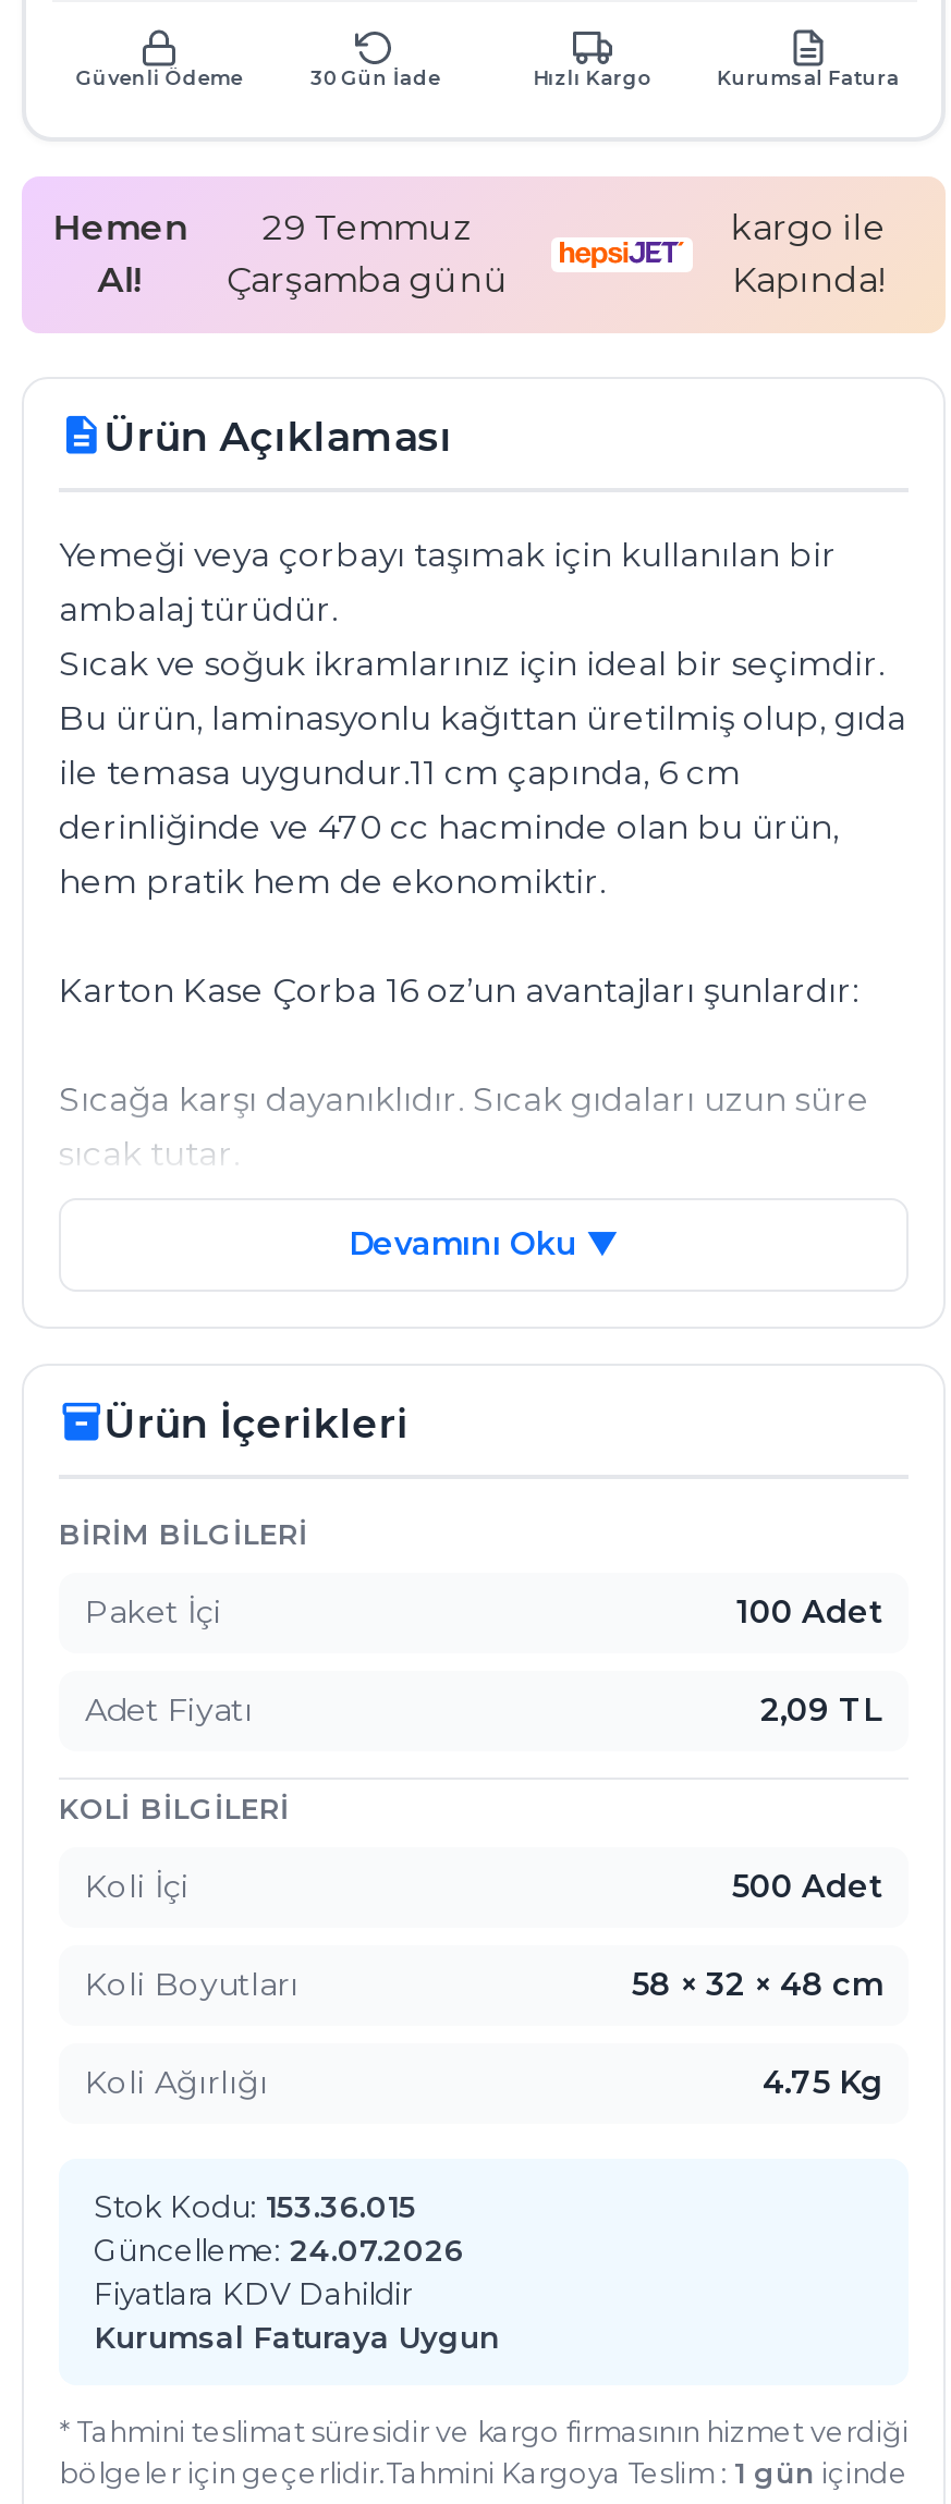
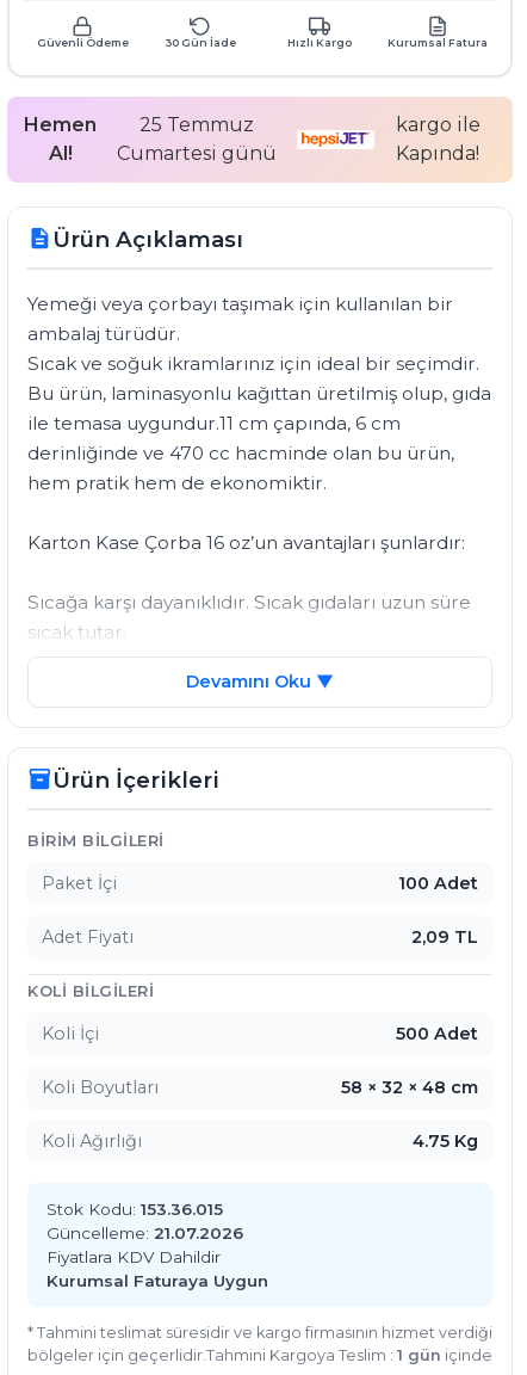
[53,207,474,248] Hemen 29 Temmuz -> [24,113,254,136] Hemen 25 Temmuz
[226,259,510,300] Çarşamba günü -> [117,142,277,164] Cumartesi günü
[94,2232,464,2267] Güncelleme: 24.07.2026 -> [46,1223,243,1242] Güncelleme: 21.07.2026

